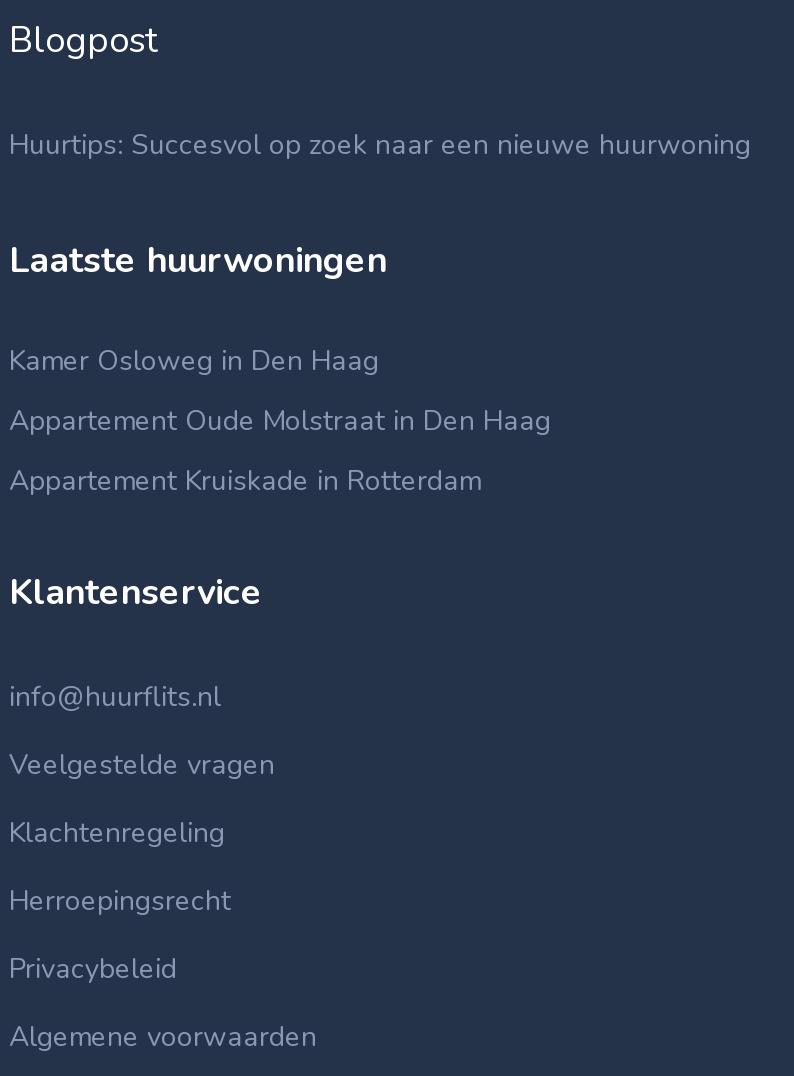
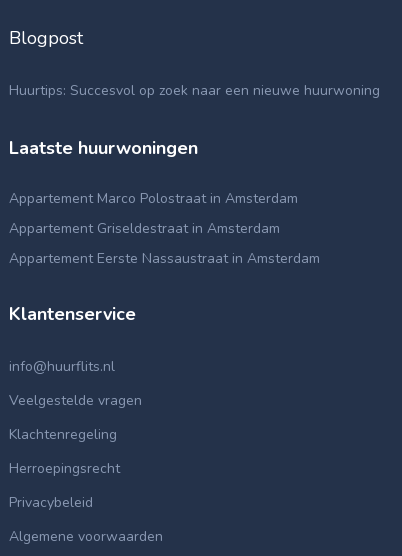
[9,342,379,380] Kamer Osloweg in Den Haag -> [9,189,298,208] Appartement Marco Polostraat in Amsterdam
[9,402,551,440] Appartement Oude Molstraat in Den Haag -> [9,219,280,238] Appartement Griseldestraat in Amsterdam
[9,462,481,500] Appartement Kruiskade in Rotterdam -> [9,249,320,268] Appartement Eerste Nassaustraat in Amsterdam

